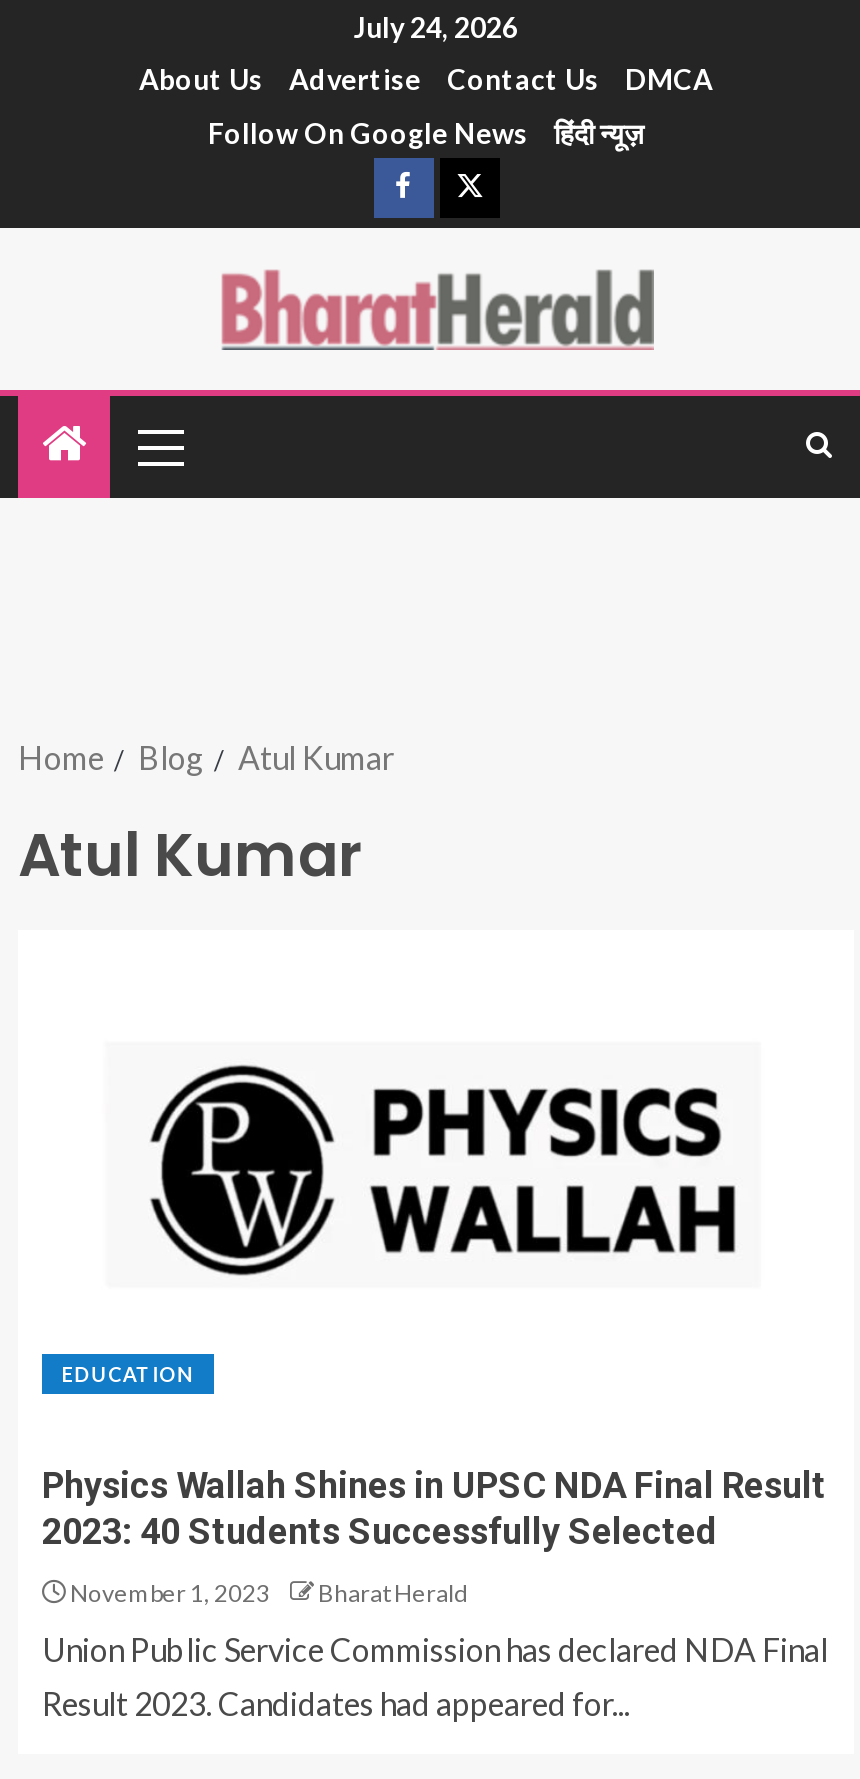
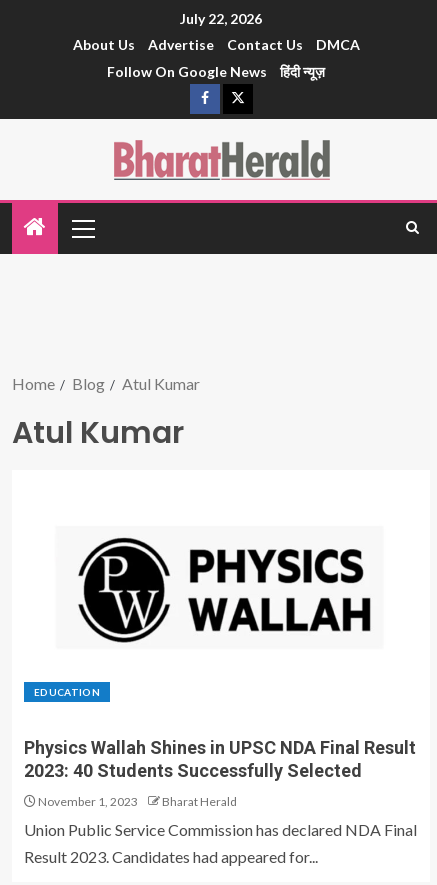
[354,11,518,45] July 24, 2026 -> [180,10,262,27] July 22, 2026

